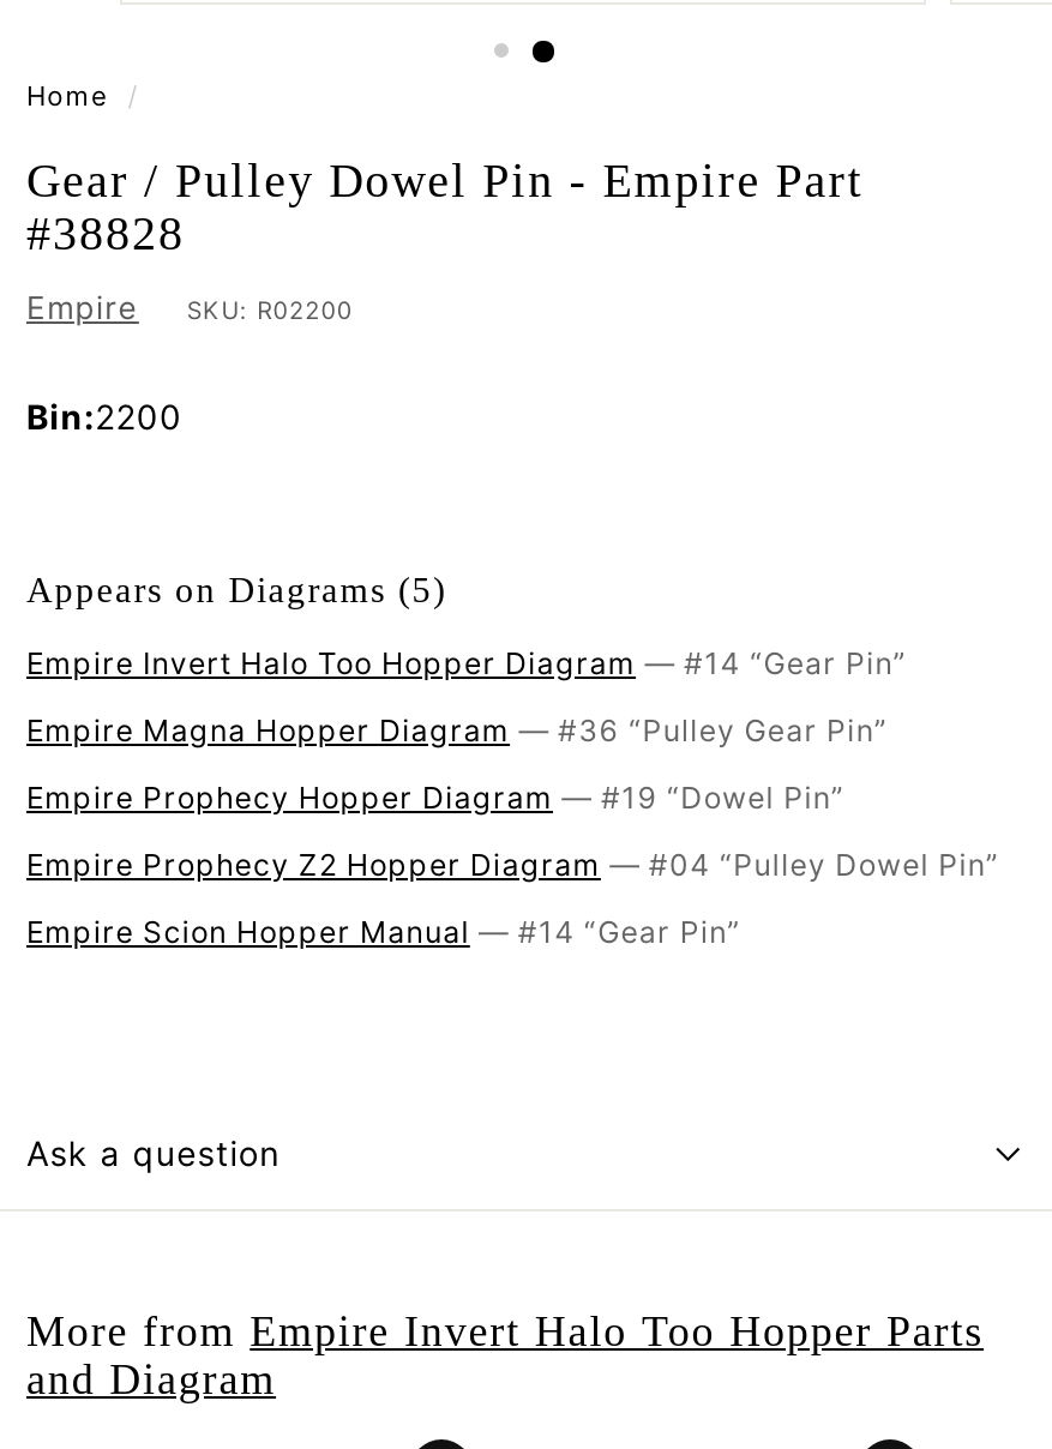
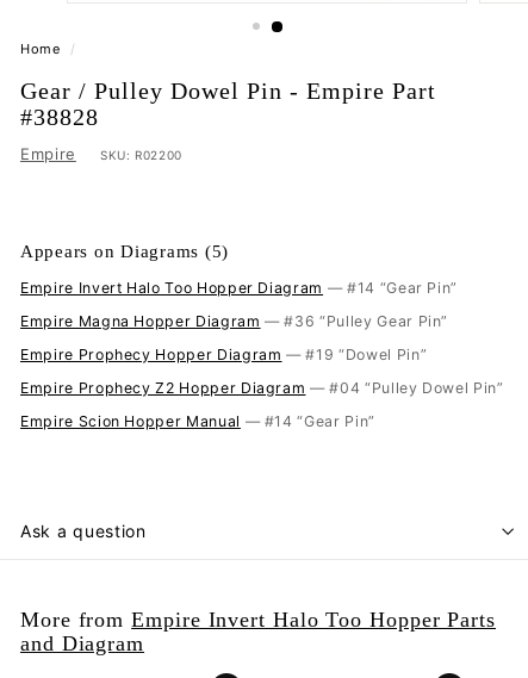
[26,396,183,437] Bin: 2200 -> none

